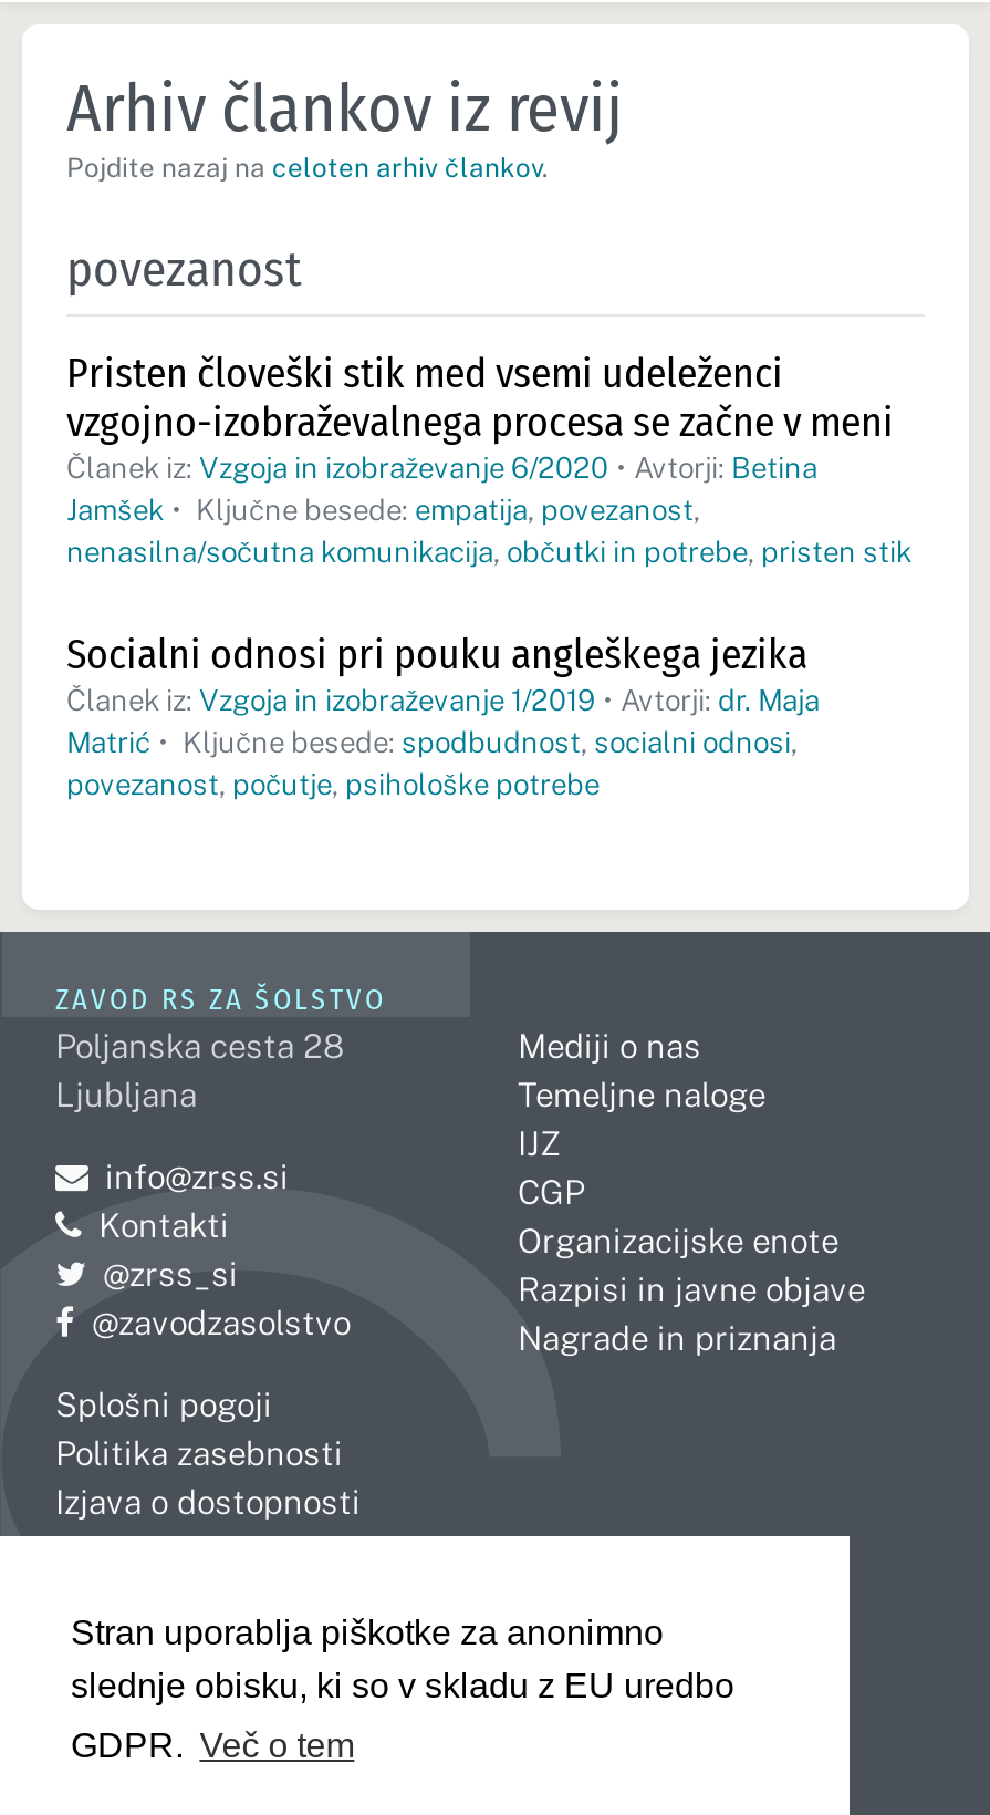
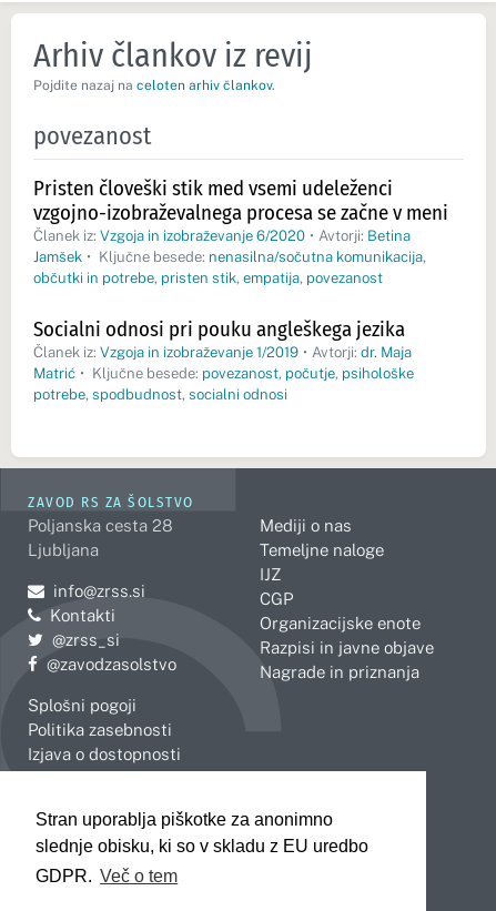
[66,494,911,569] Jamšek • Ključne besede: empatija, povezanost, | nenasilna/sočutna komunikacija, občutki in potrebe, pristen stik -> [33,249,426,286] Jamšek • Ključne besede: nenasilna/sočutna komunikacija, | občutki in potrebe, pristen stik, empatija, povezanost
[66,726,798,802] Matrić • Ključne besede: spodbudnost, socialni odnosi, | povezanost, počutje, psihološke potrebe -> [33,365,413,403] Matrić • Ključne besede: povezanost, počutje, psihološke | potrebe, spodbudnost, socialni odnosi

